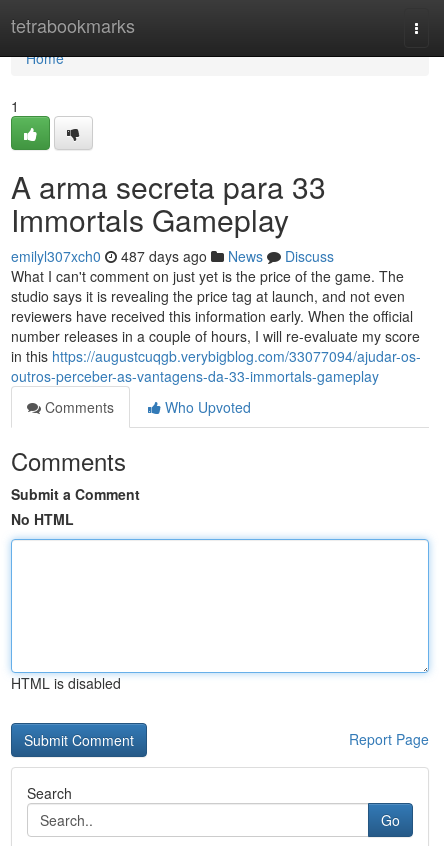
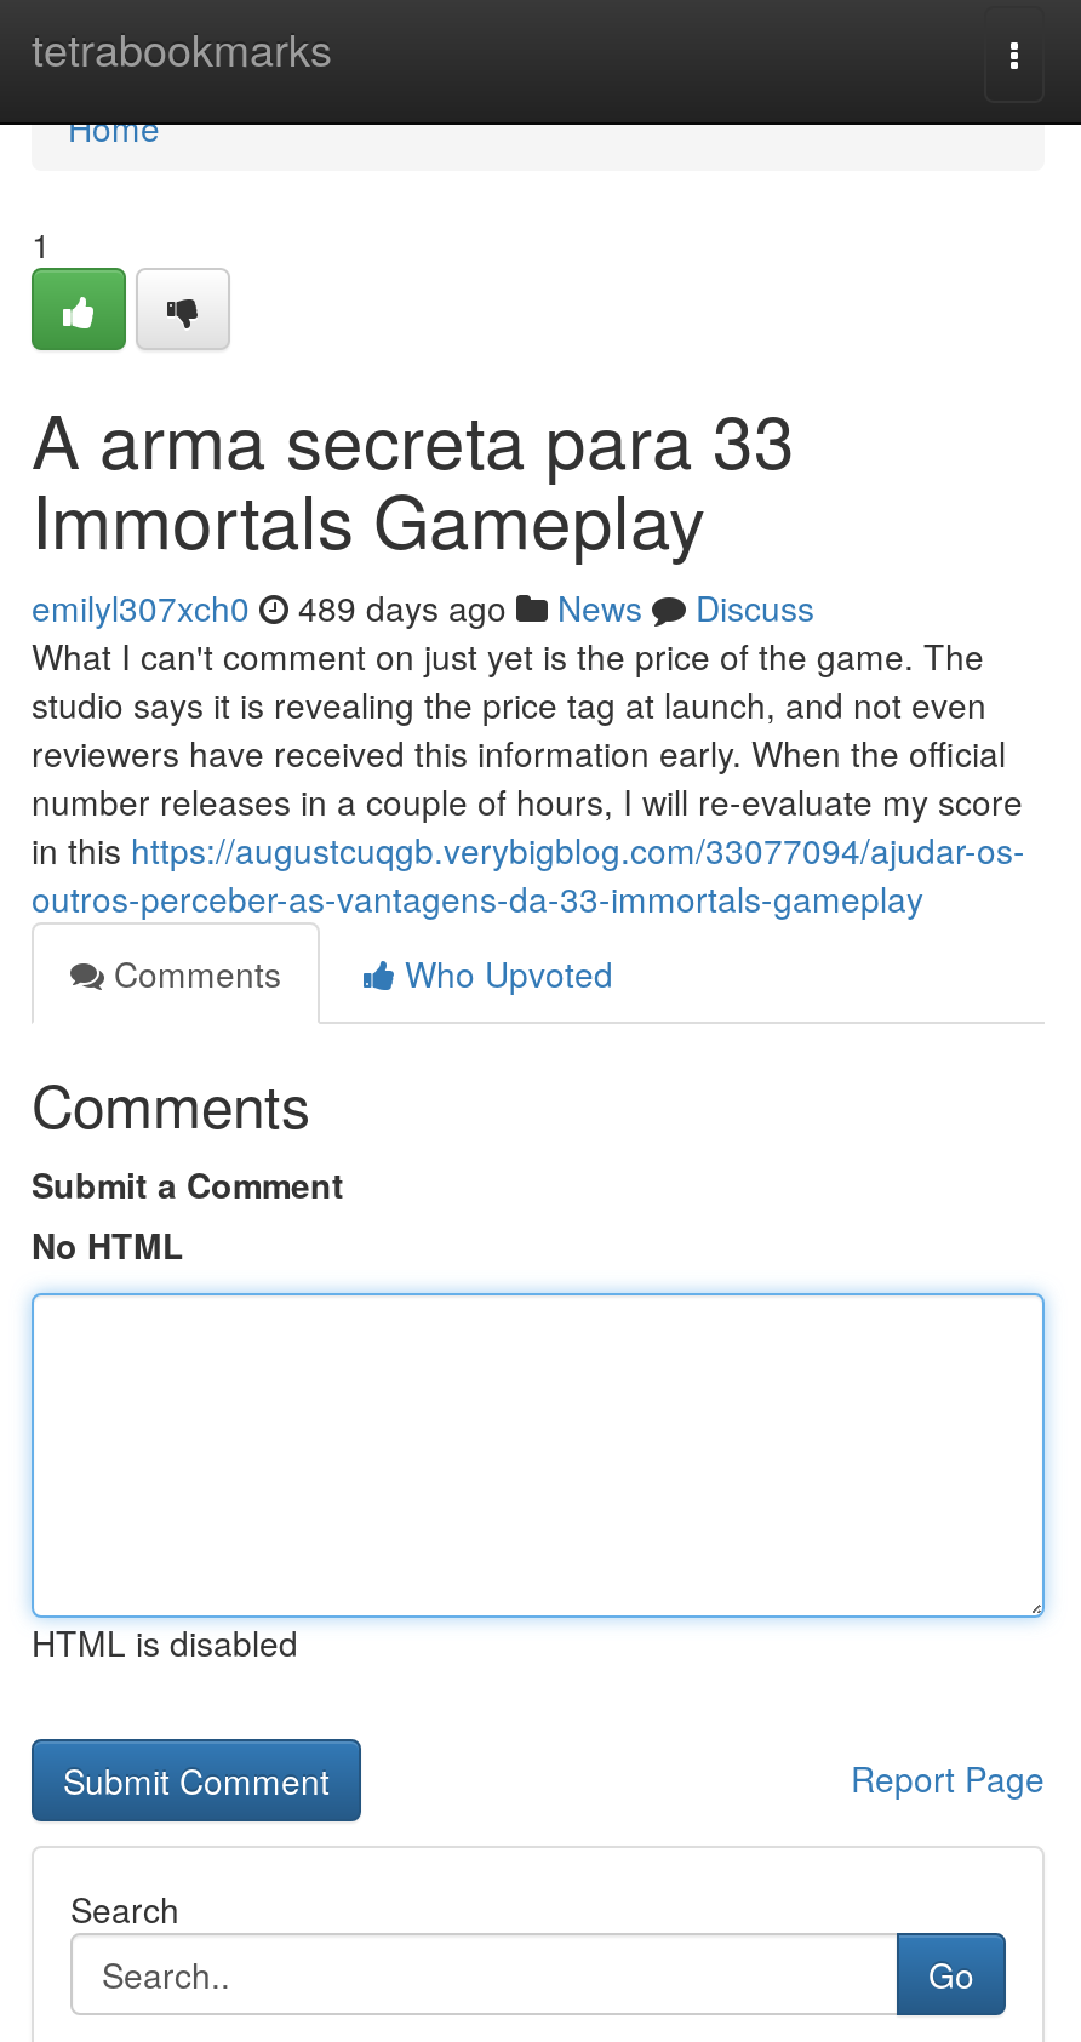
[11,246,334,266] emilyl307xch0 487 days ago News Discuss -> [32,583,814,631] emilyl307xch0 489 days ago News Discuss

